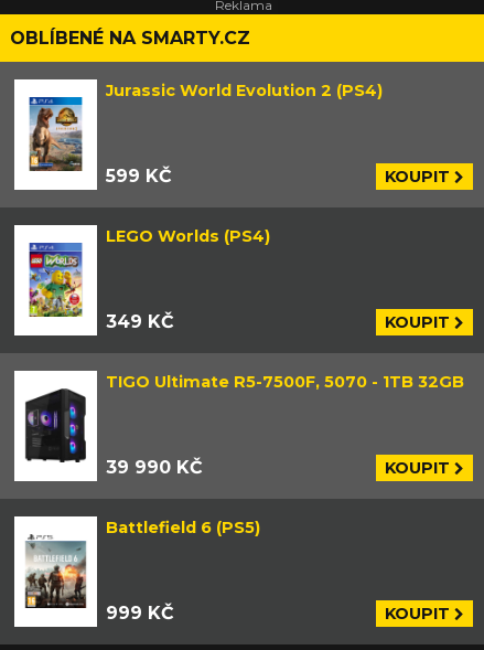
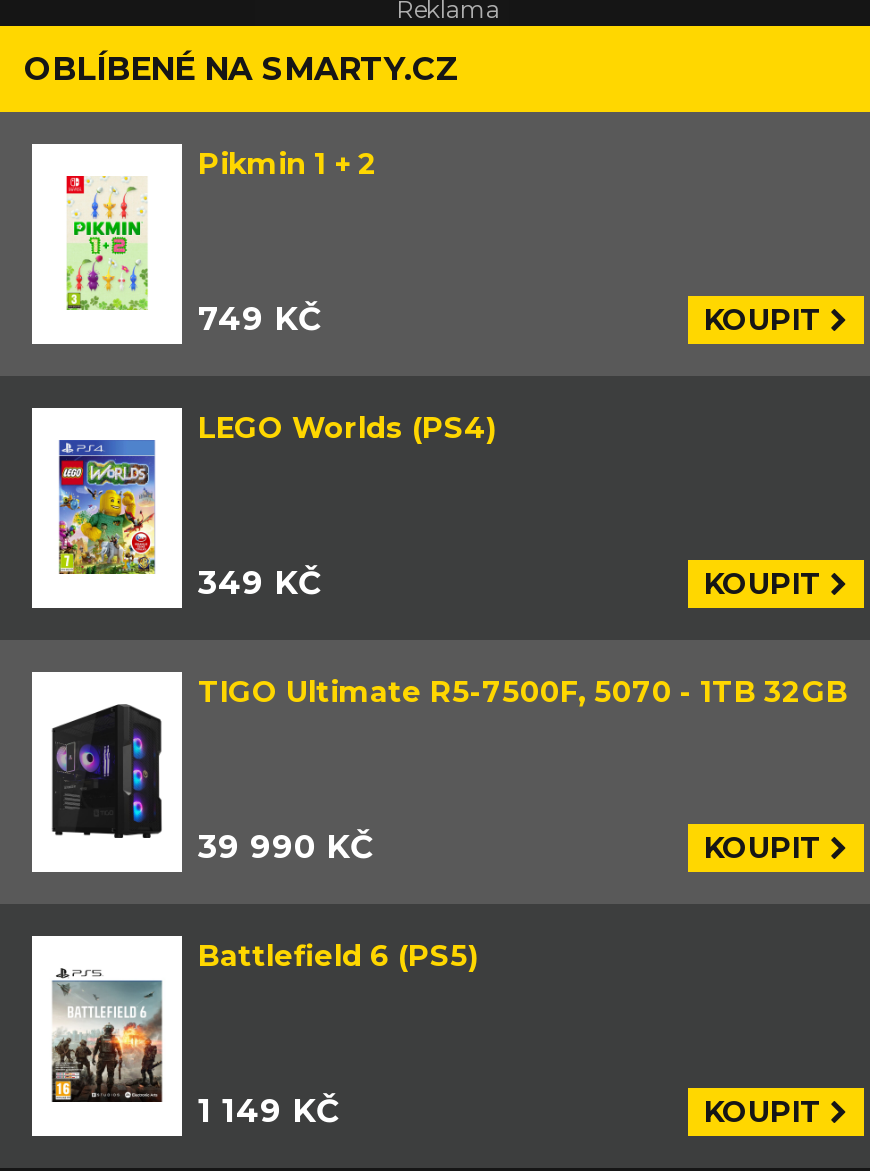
[28,80,383,172] [image] | Jurassic World Evolution 2 (PS4) -> [58,146,378,312] [image] | Pikmin 1 + 2
[106,165,172,186] 599 KČ -> [198,300,322,338] 749 KČ
[106,602,174,623] 999 KČ -> [198,1092,340,1130] 1 149 KČ

